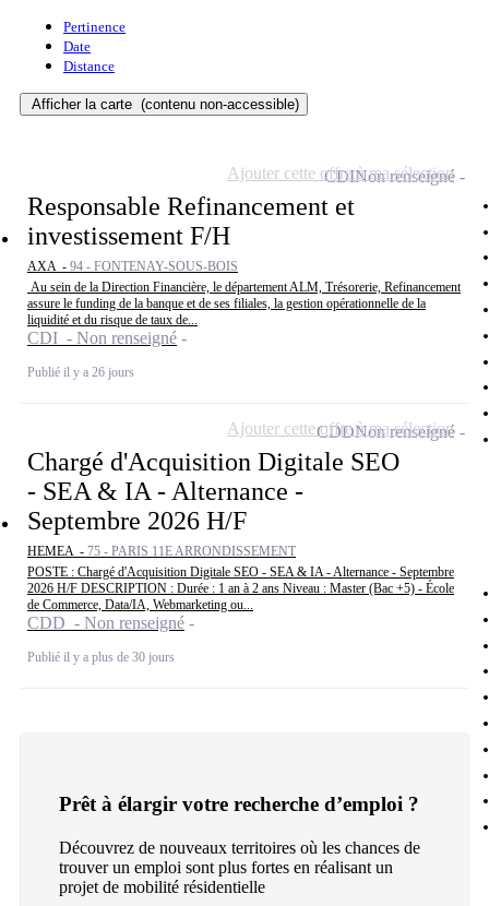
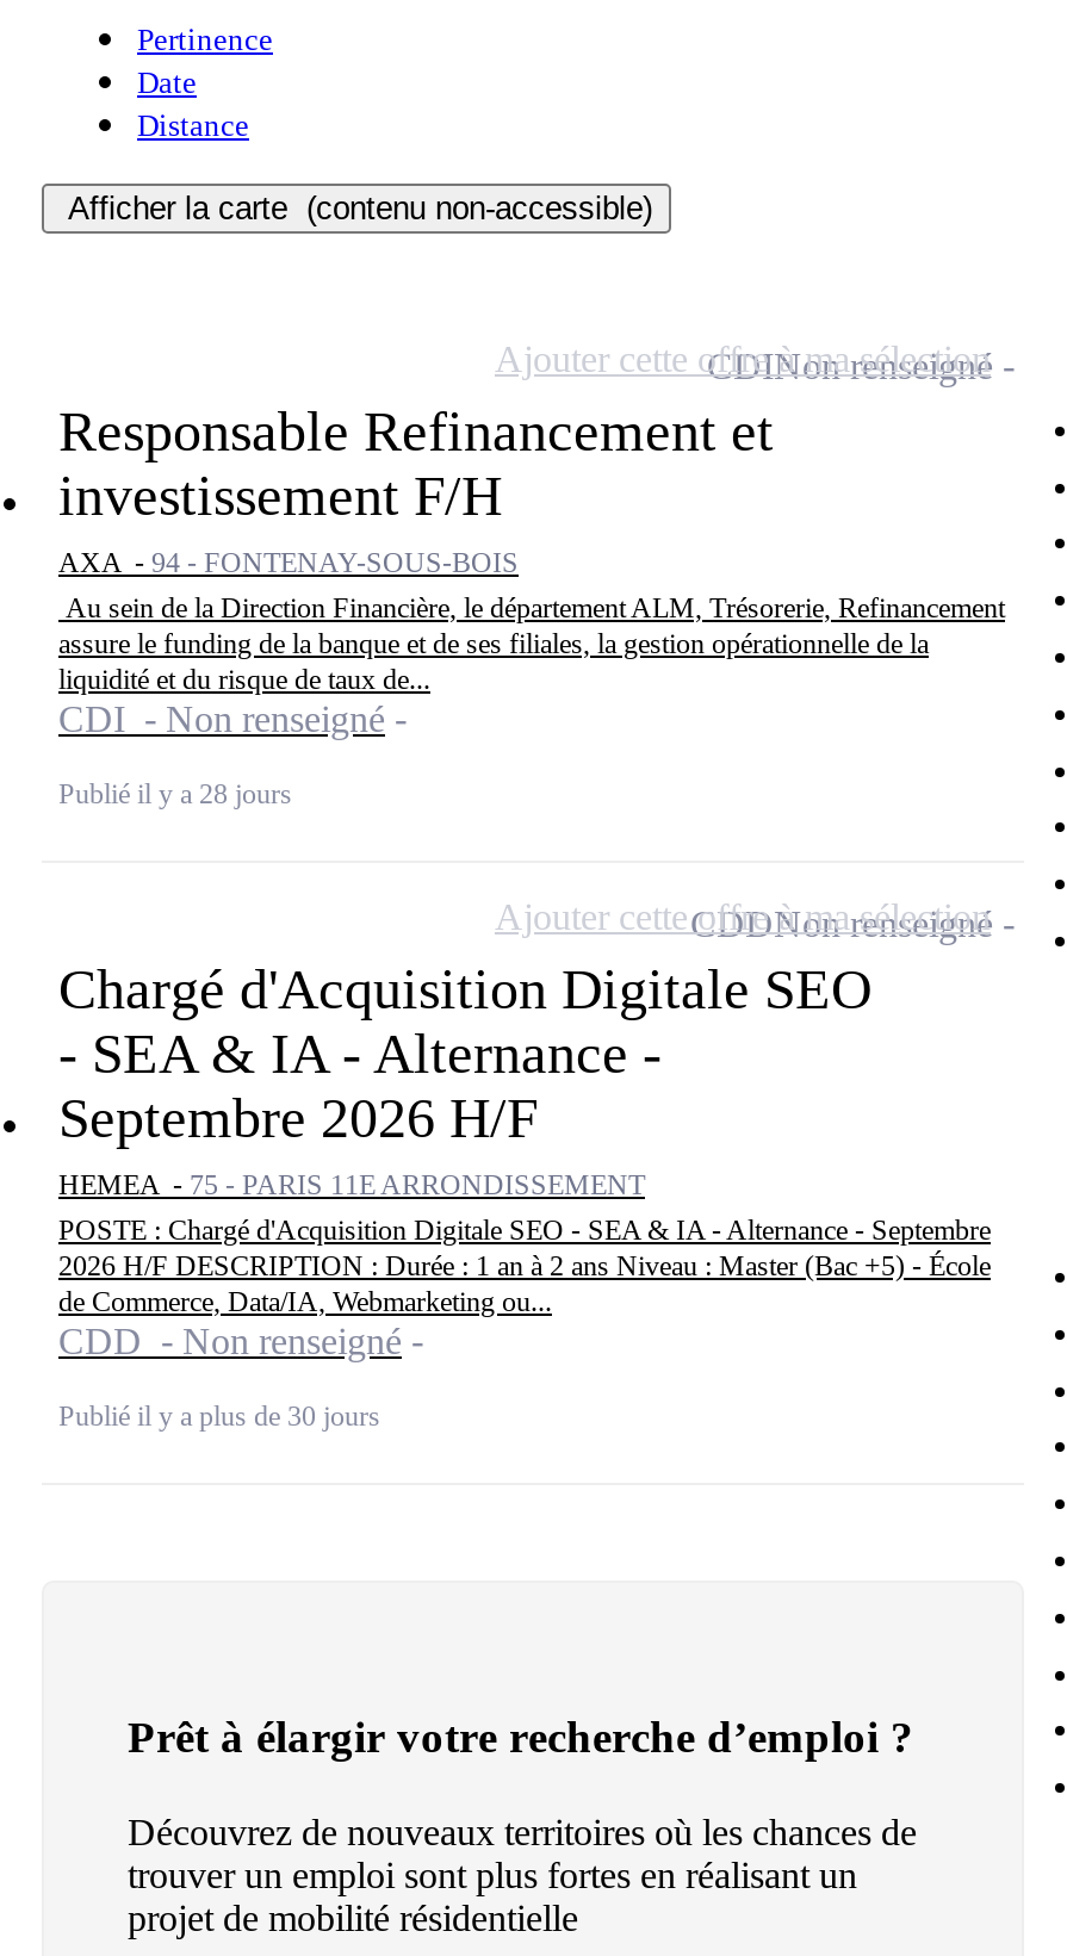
[27,364,134,380] Publié il y a 26 jours -> [58,777,292,810] Publié il y a 28 jours

